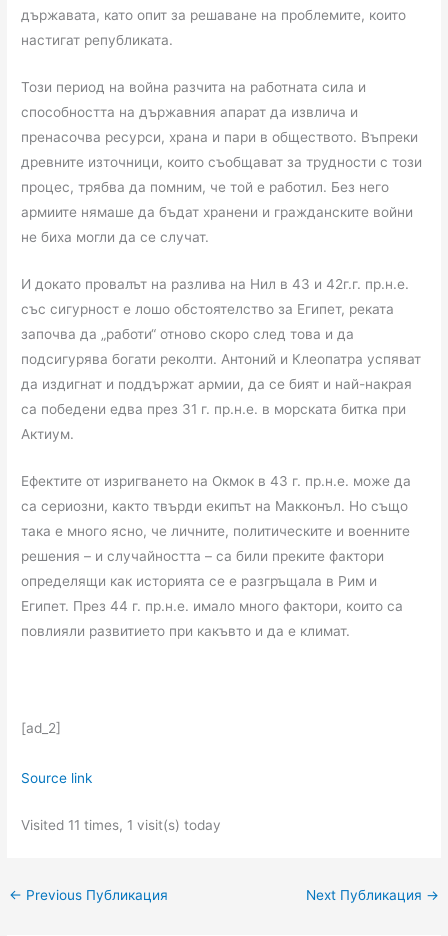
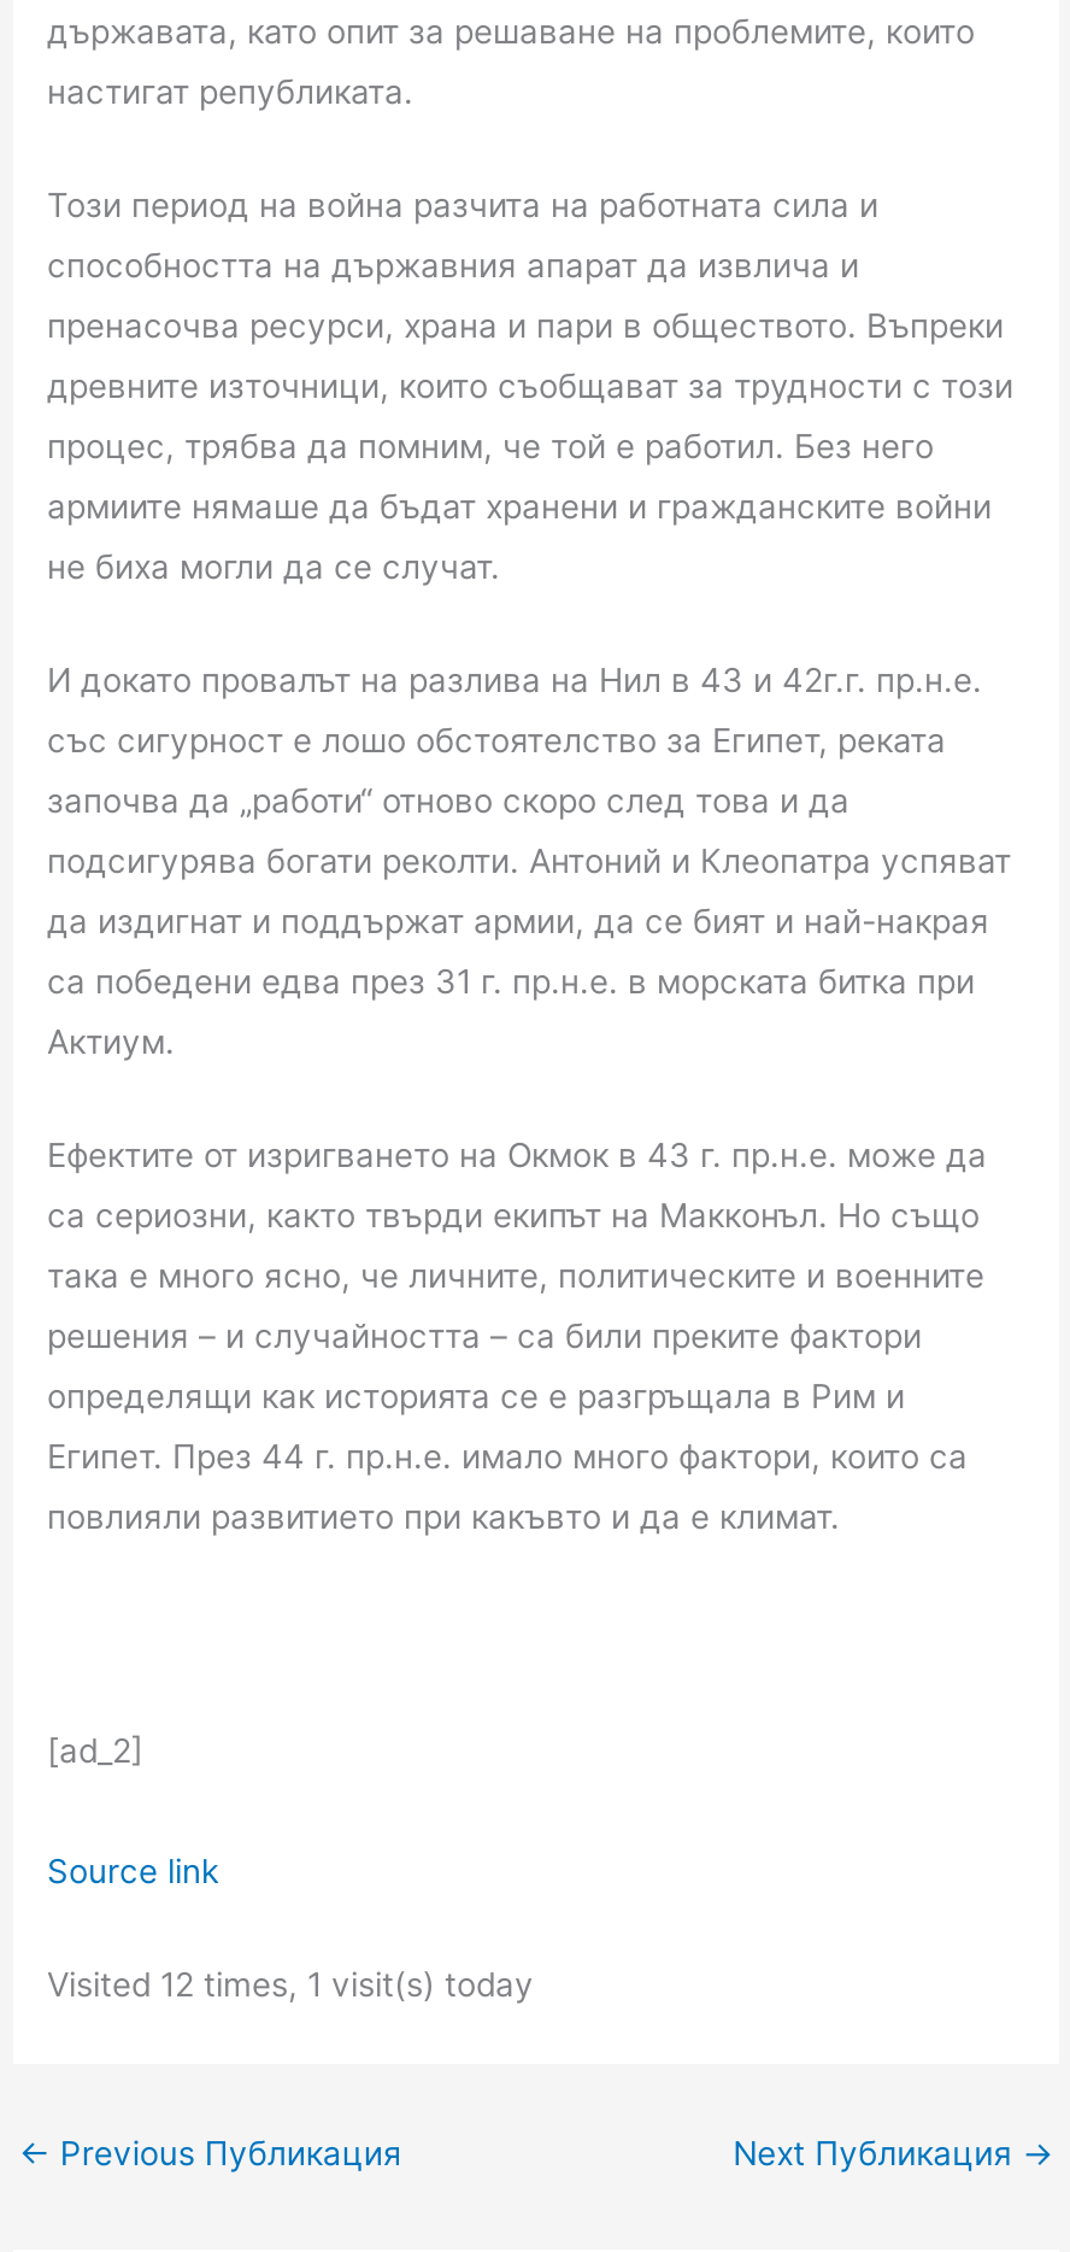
[21,817,221,833] Visited 11 times, 1 visit(s) today -> [47,1964,534,2003] Visited 12 times, 1 visit(s) today

